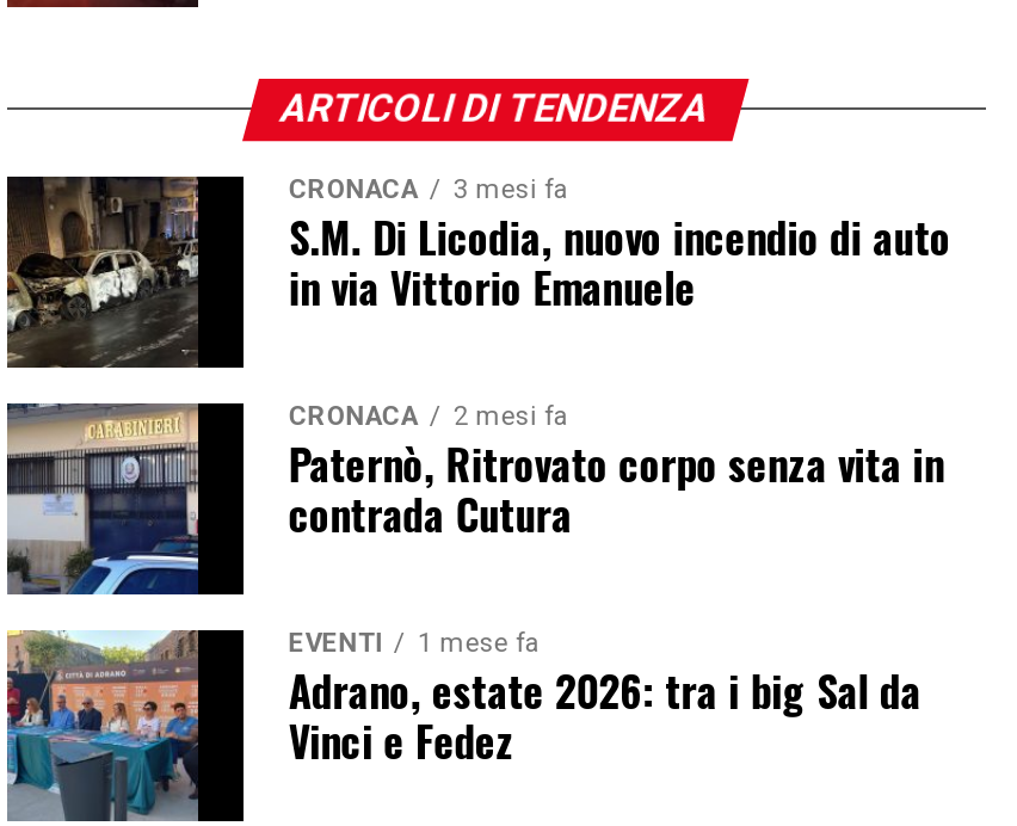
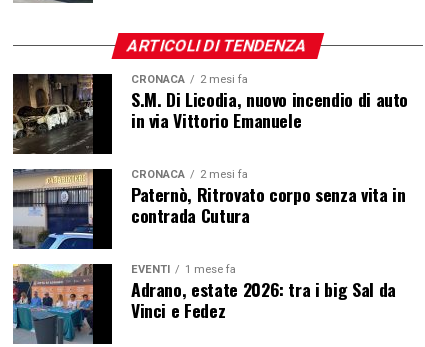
[289,174,568,205] CRONACA 3 mesi fa -> [131,73,248,86] CRONACA 2 mesi fa

